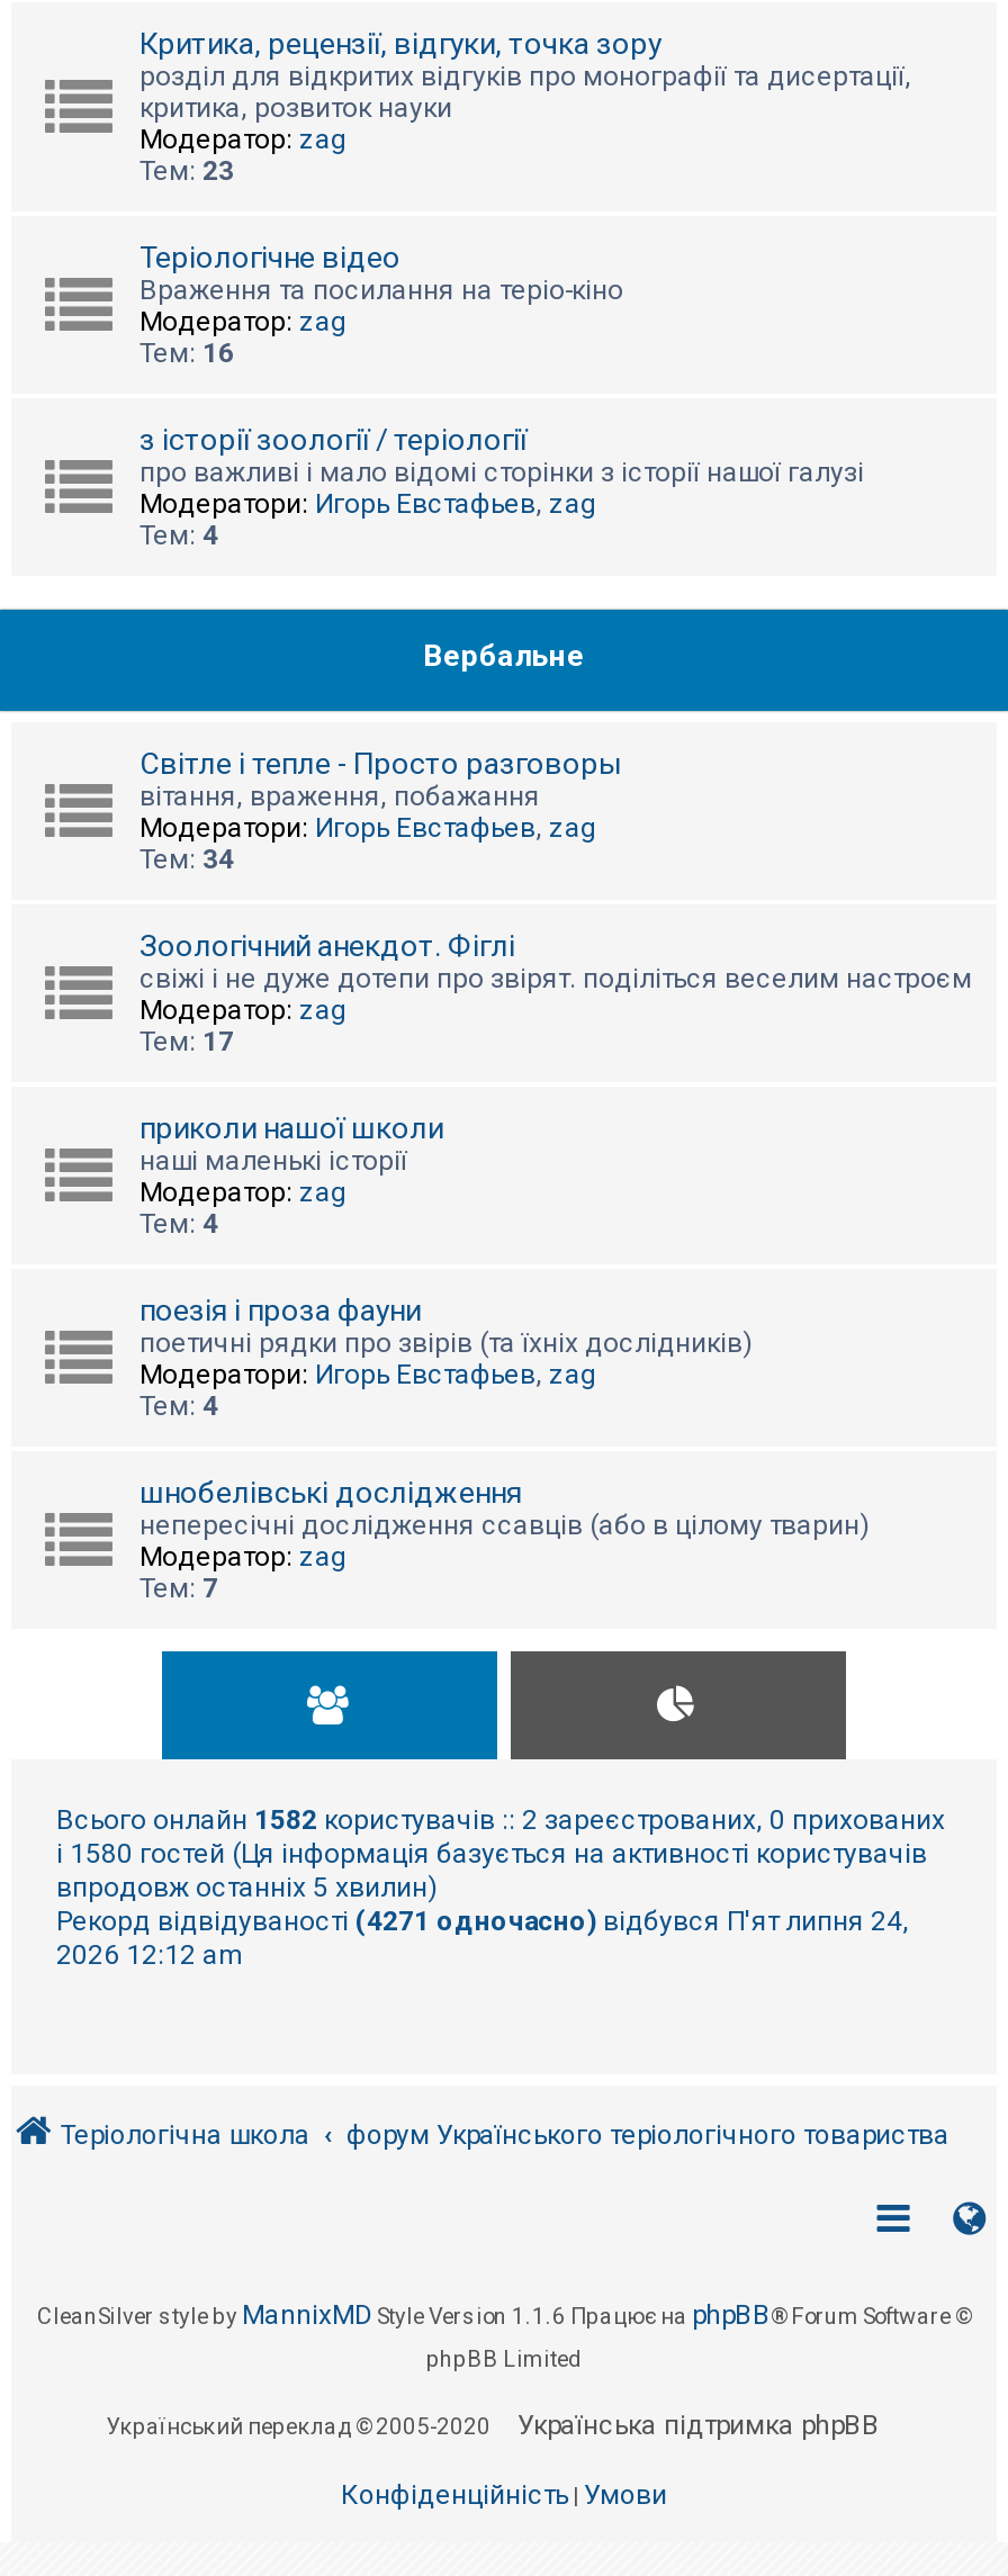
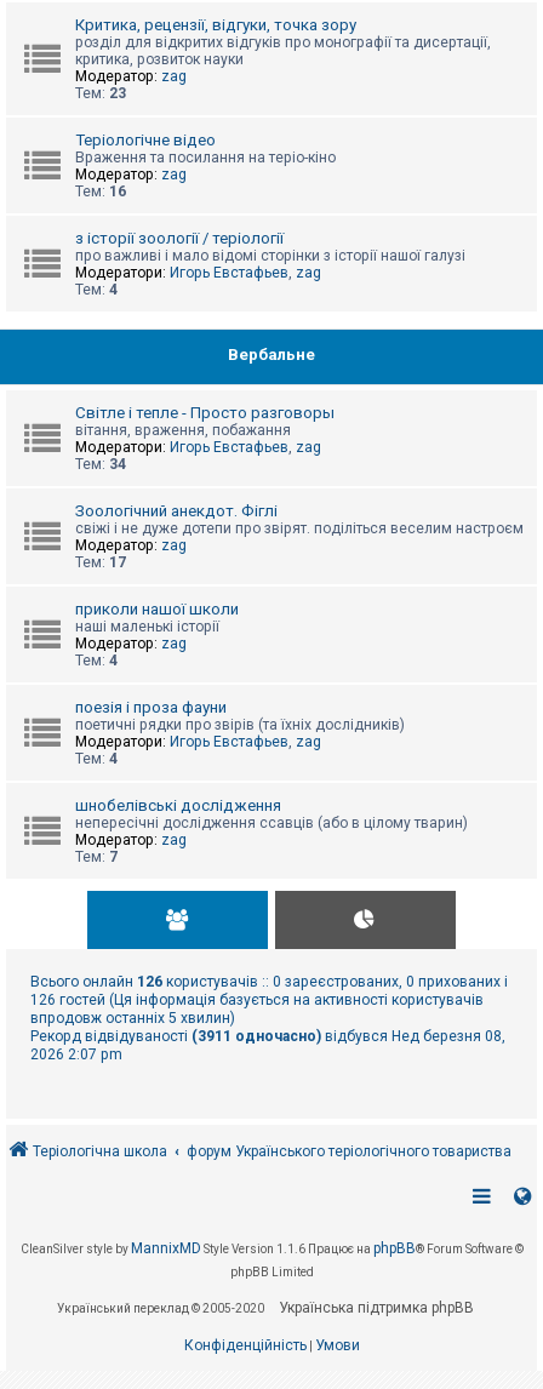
[56,1804,945,1870] Всього онлайн 1582 користувачів :: 2 зареєстрованих, 0 прихованих | і 1580 гостей (Ця інформація базується на активності користувачів -> [30,973,508,1008] Всього онлайн 126 користувачів :: 0 зареєстрованих, 0 прихованих і | 126 гостей (Ця інформація базується на активності користувачів
[56,1906,909,1971] Рекорд відвідуваності (4271 одночасно) відбувся П'ят липня 24, | 2026 12:12 am -> [30,1028,505,1063] Рекорд відвідуваності (3911 одночасно) відбувся Нед березня 08, | 2026 2:07 pm

